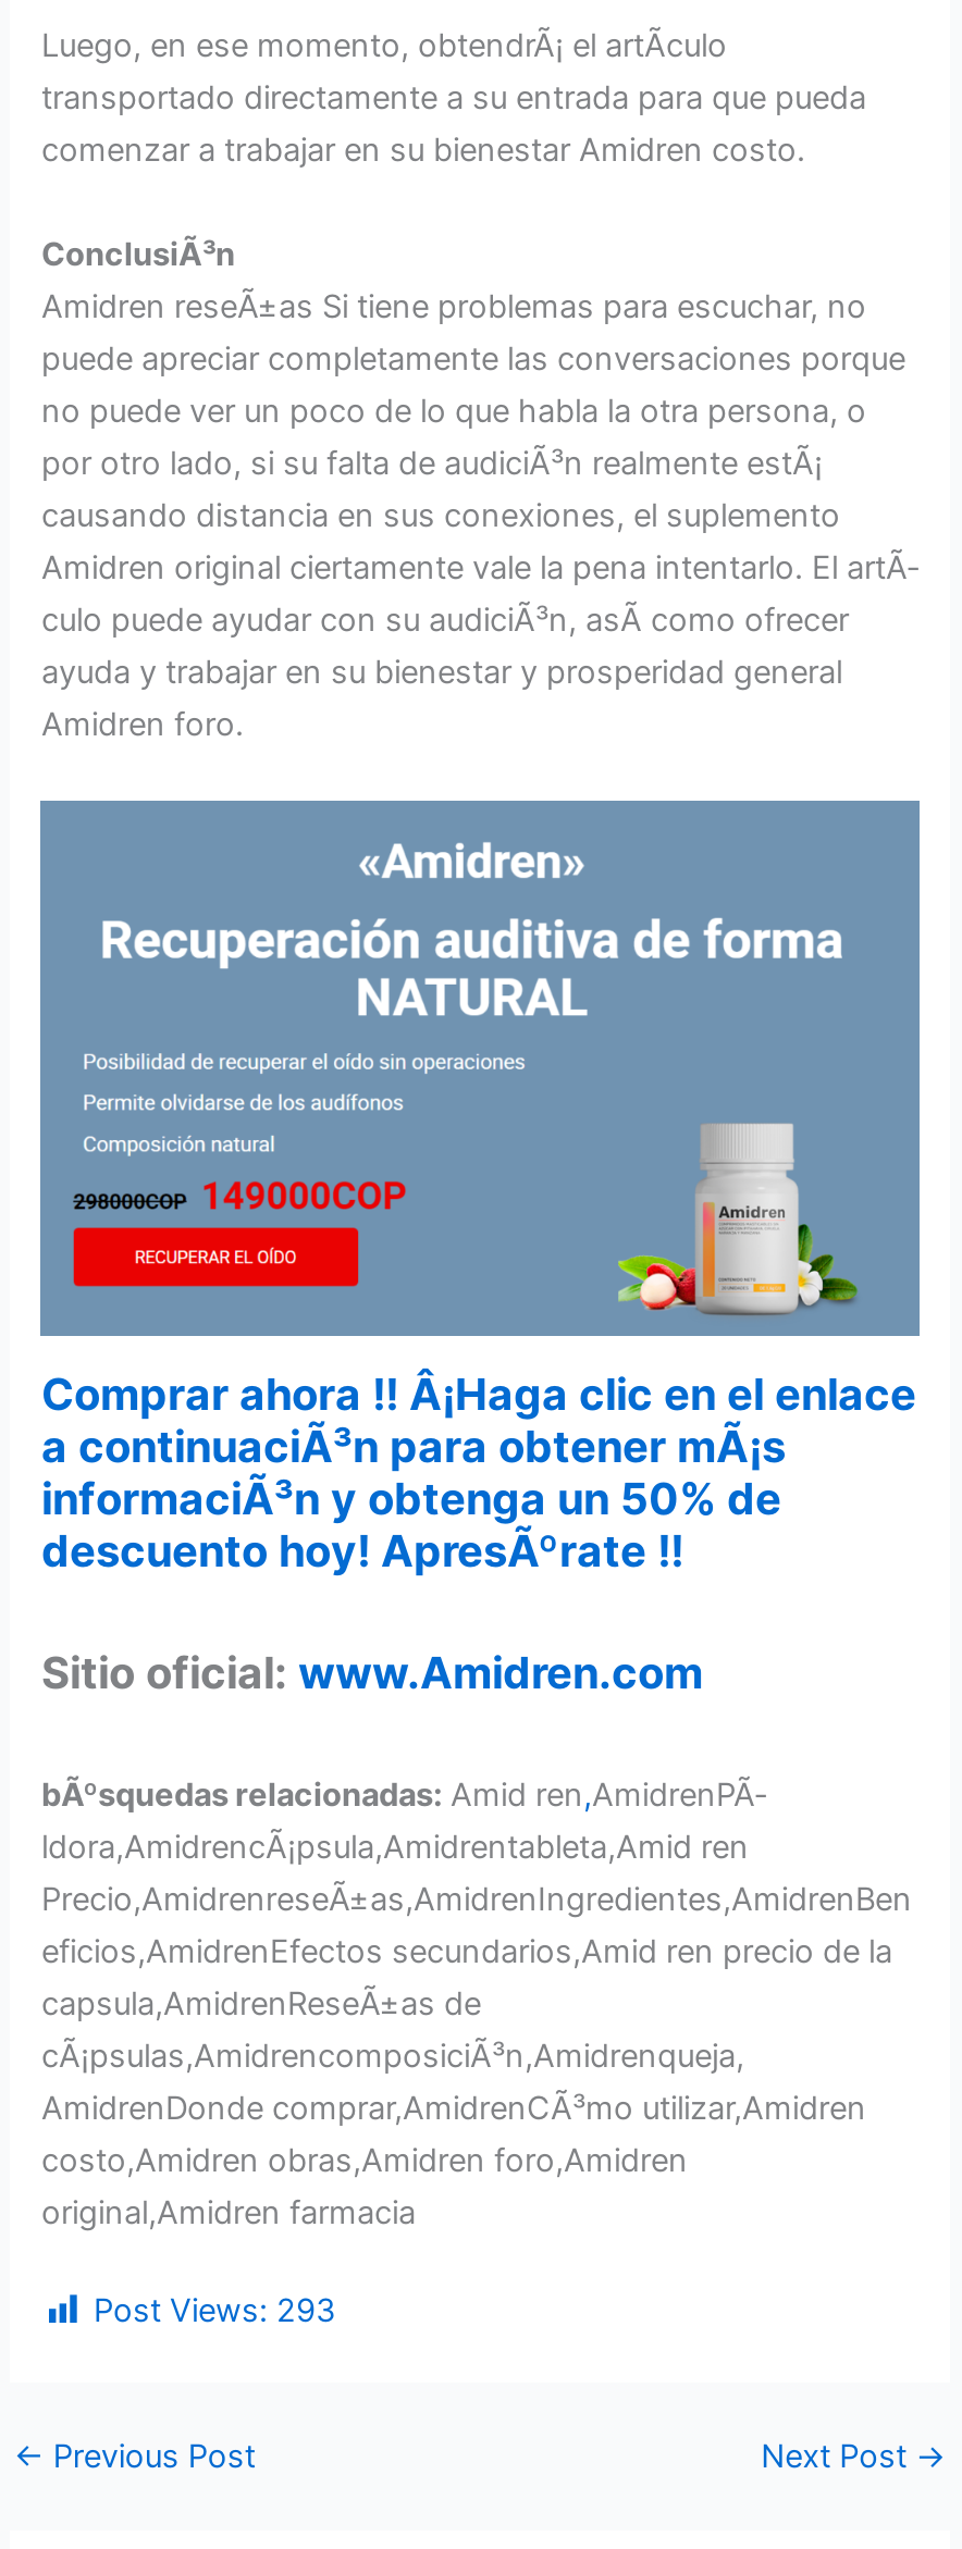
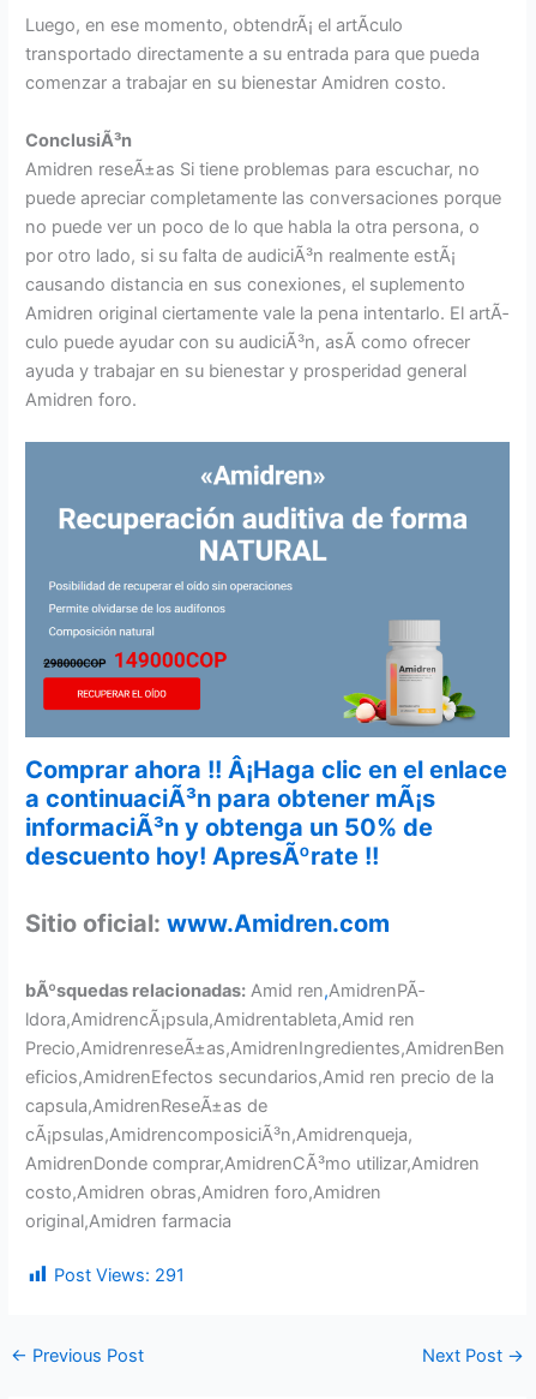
[94,2292,335,2331] Post Views: 293 -> [55,1265,185,1286] Post Views: 291

